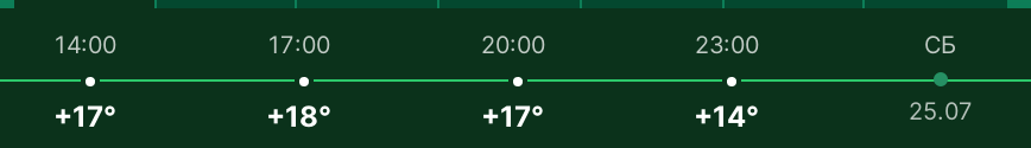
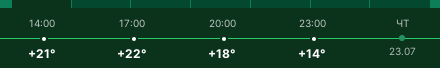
[924,30,957,58] СБ -> [395,17,408,29] ЧТ
[53,98,118,134] +17° -> [28,46,56,61] +21°
[266,98,333,134] +18° -> [117,46,147,61] +22°
[481,98,545,134] +17° -> [208,46,236,61] +18°
[909,96,973,124] 25.07 -> [388,45,415,57] 23.07

